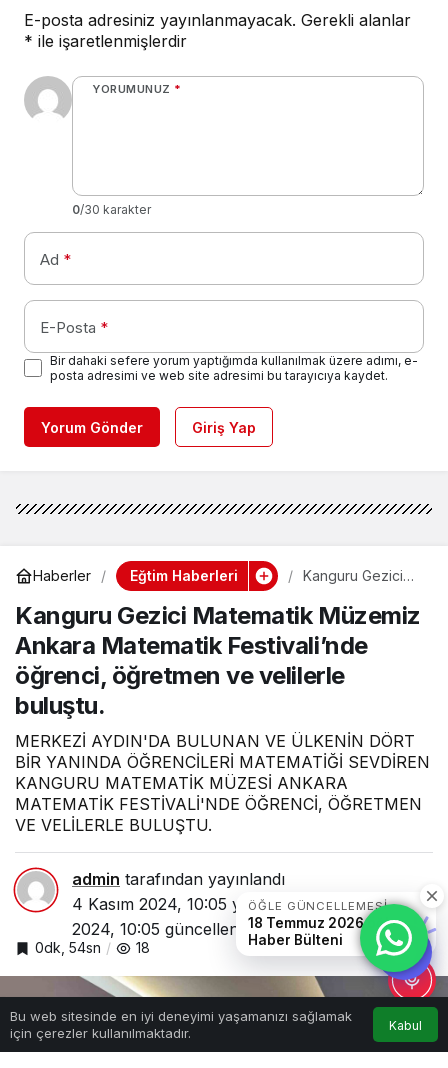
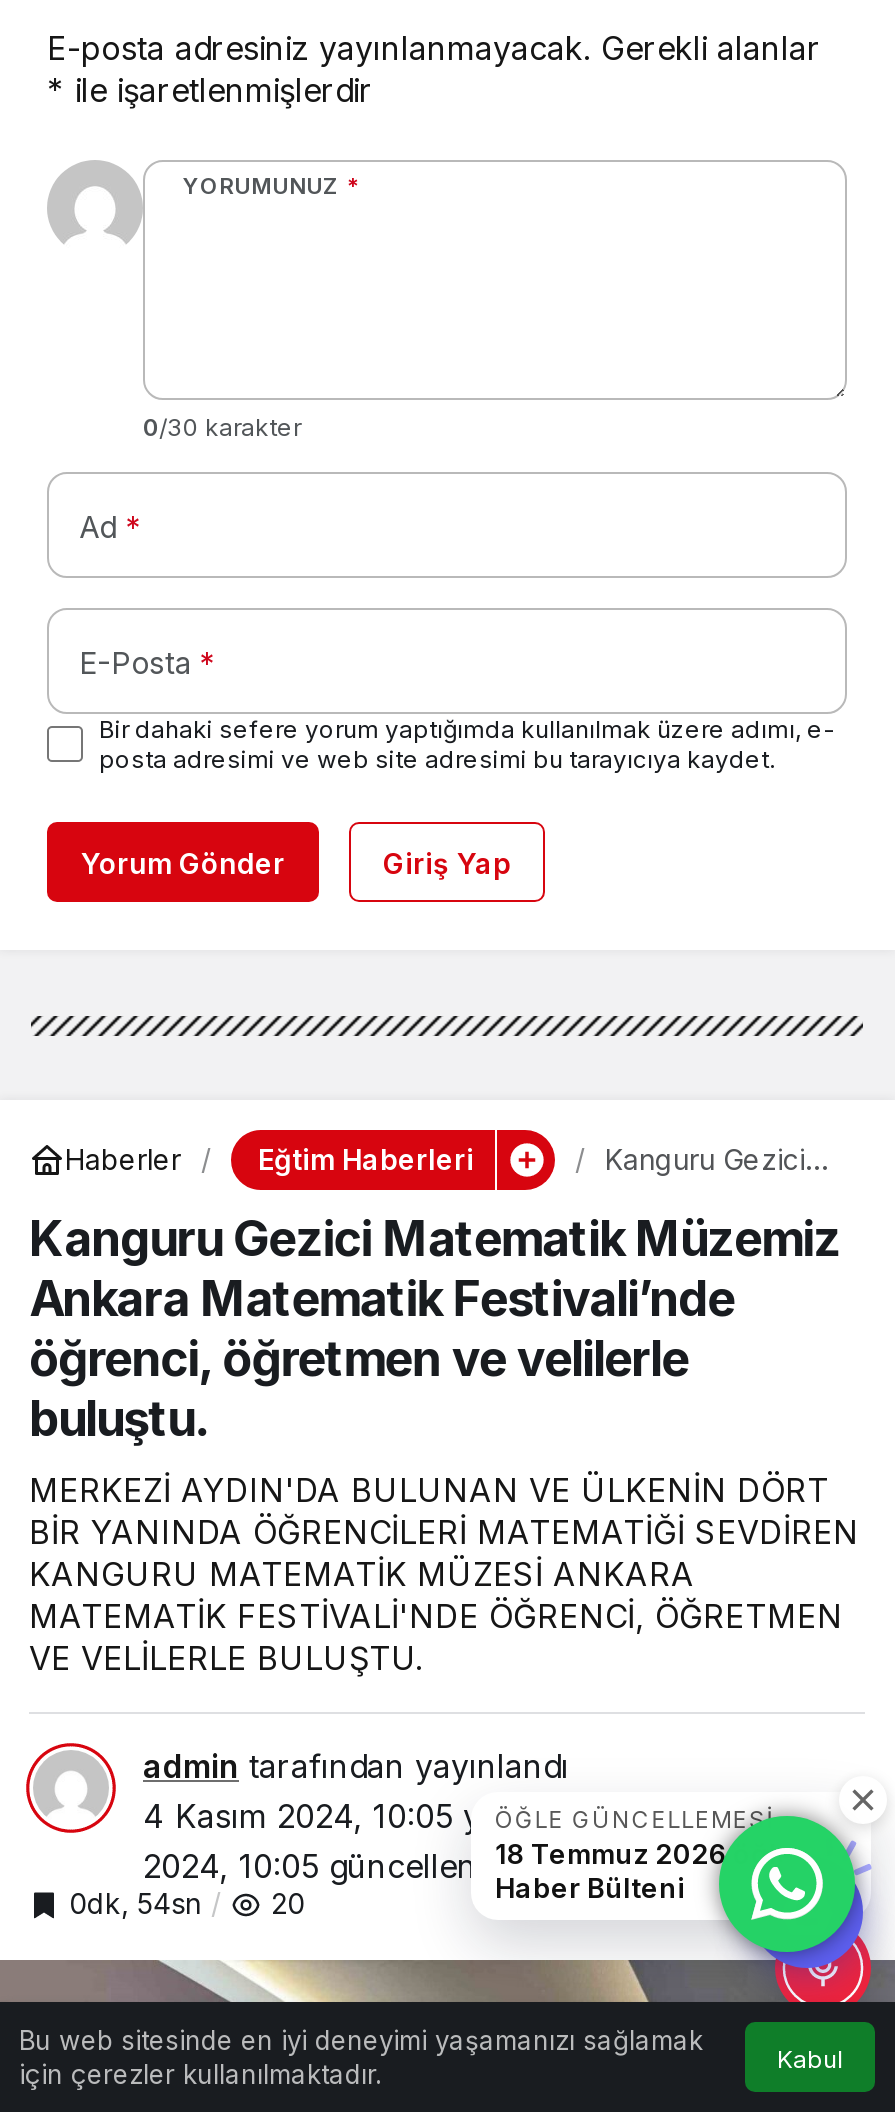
[136,938,150,955] 18 -> [271,1885,305,1919] 20

